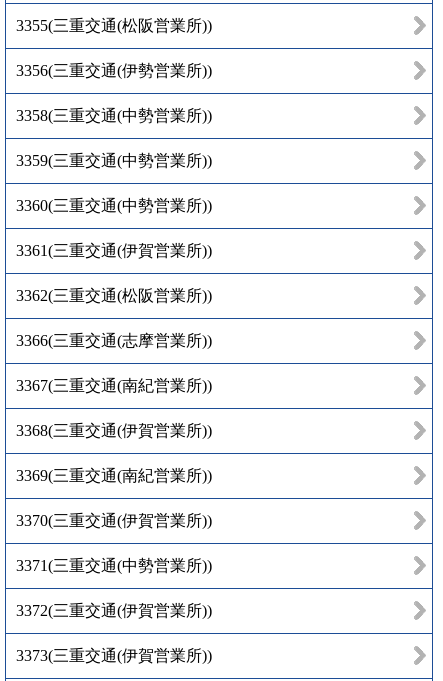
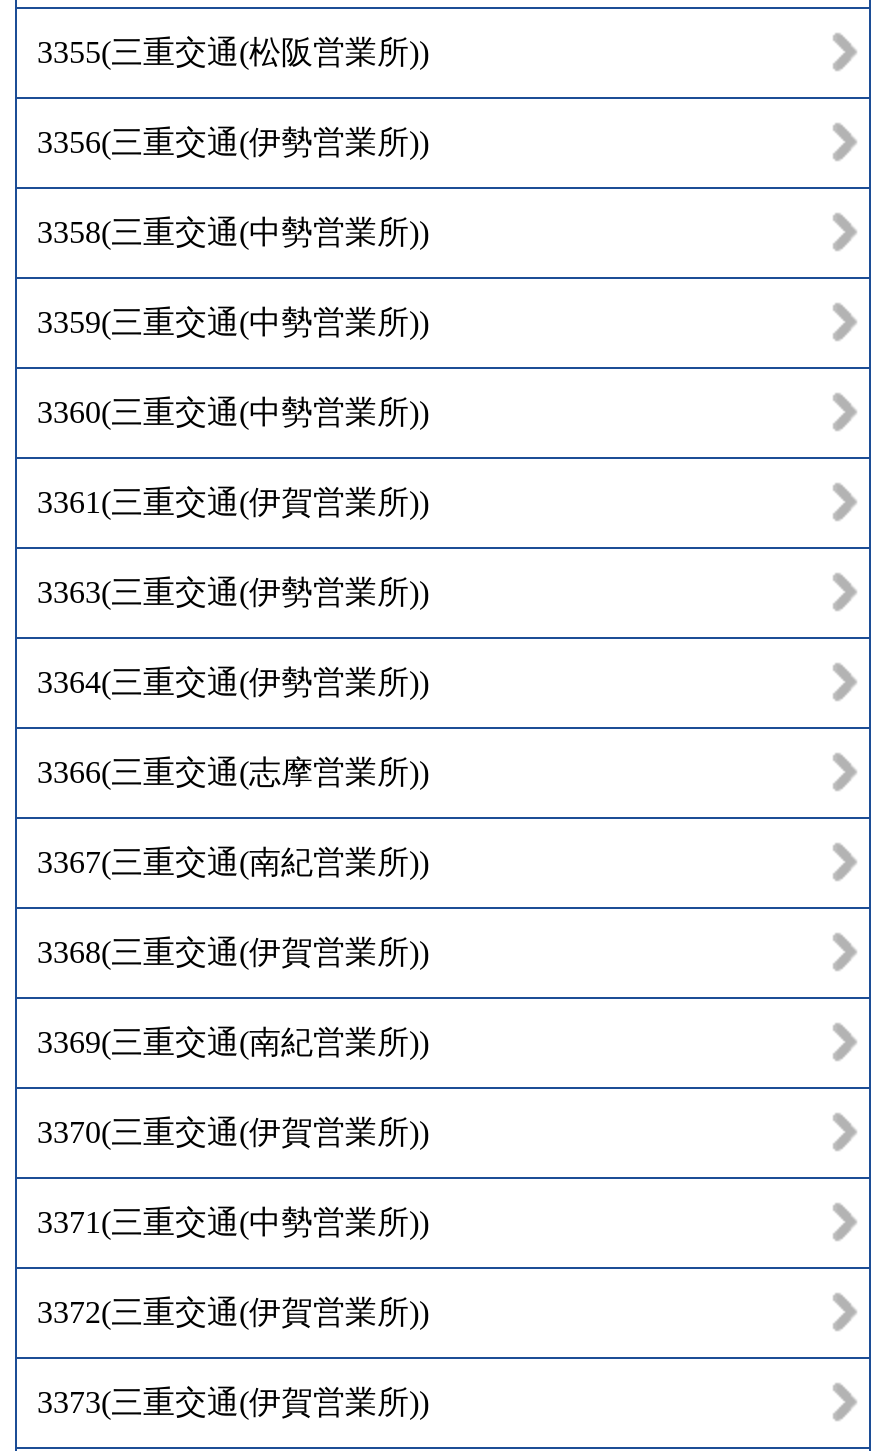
[16,287,212,304] 3362(三重交通(松阪営業所)) -> [37,575,429,699] 3363(三重交通(伊勢営業所)) | 3364(三重交通(伊勢営業所))

